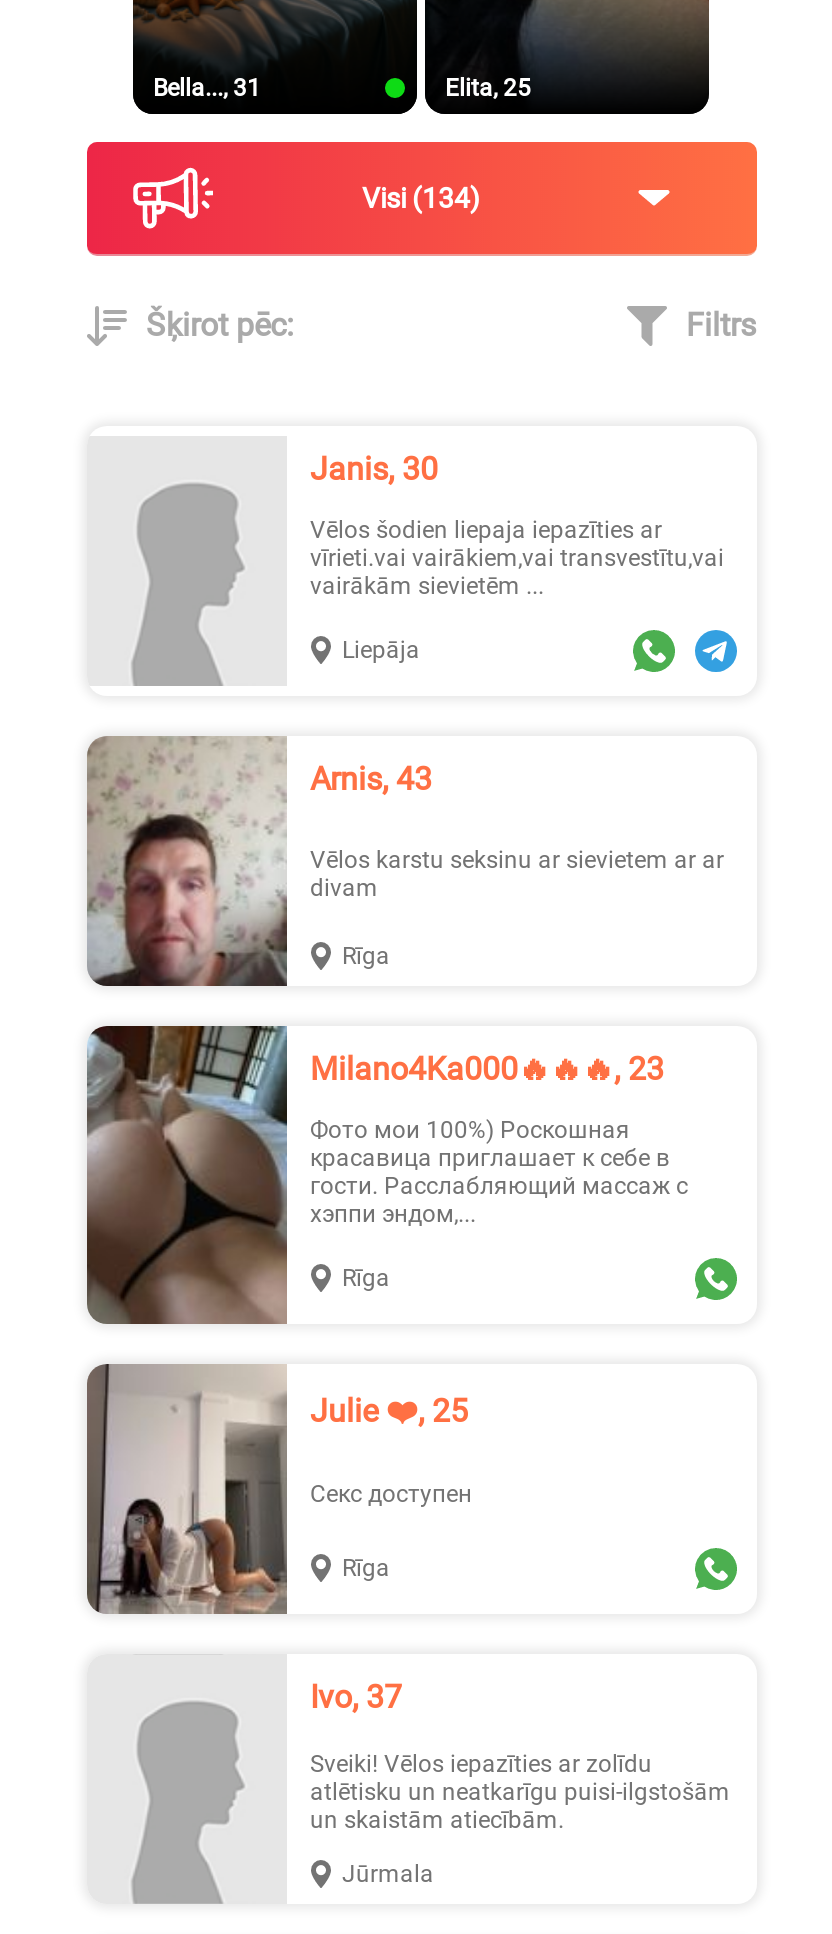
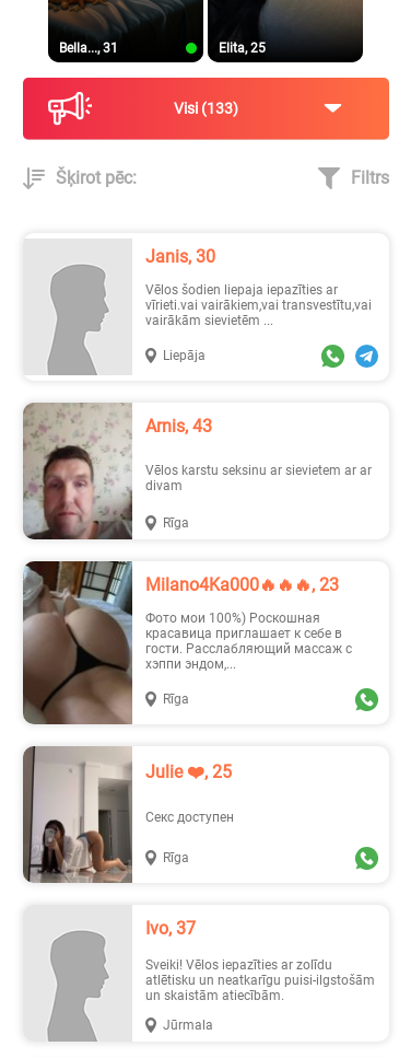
[362,182,470,214] Visi 134 -> [173,100,232,117] Visi 133

